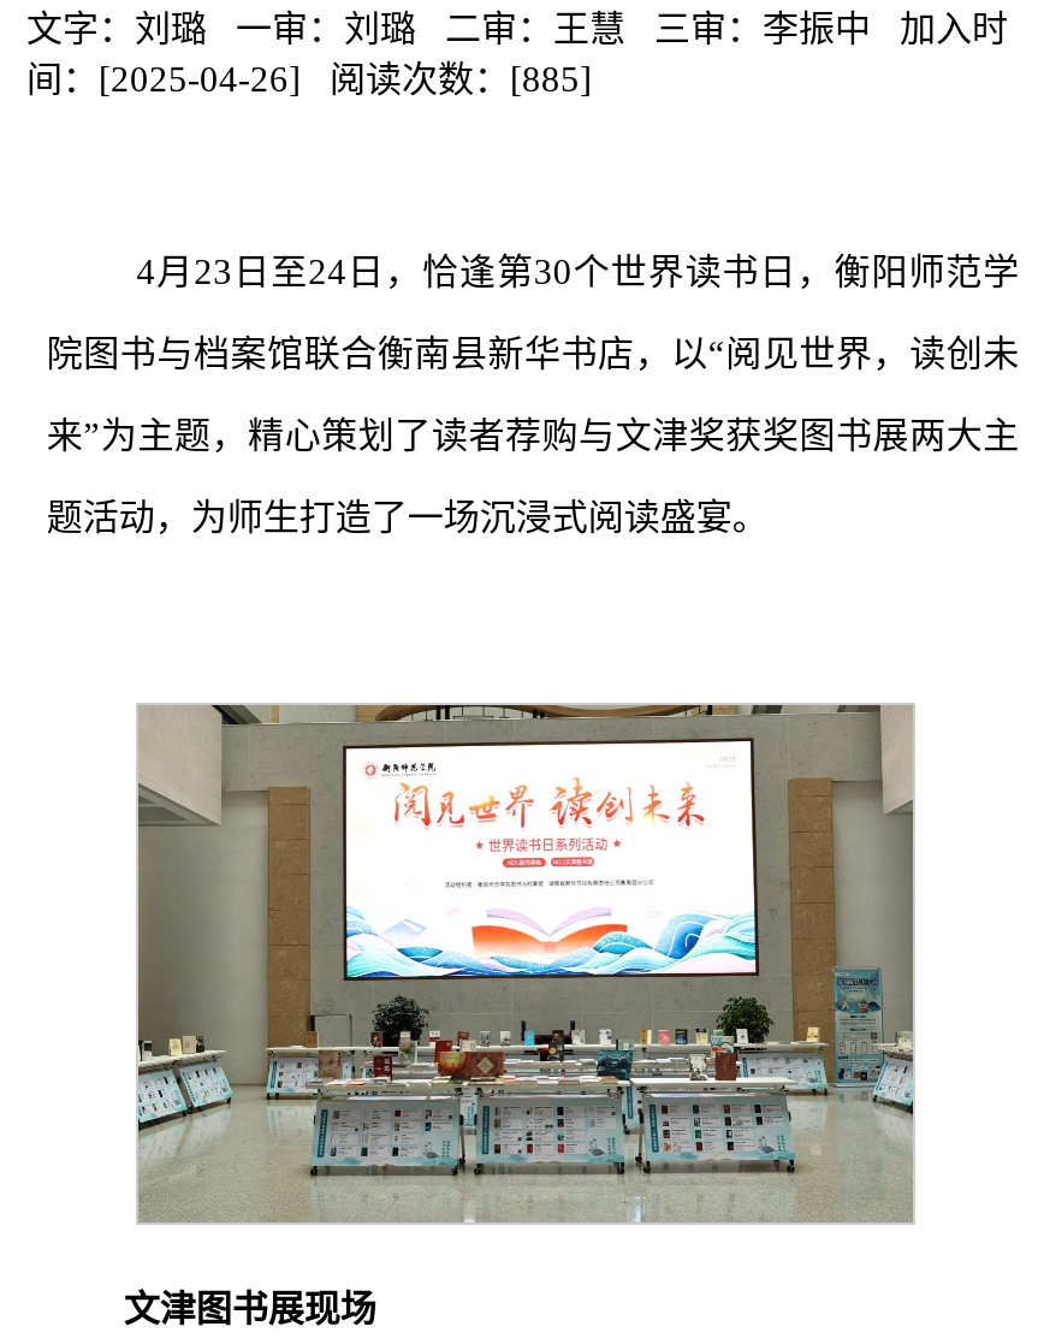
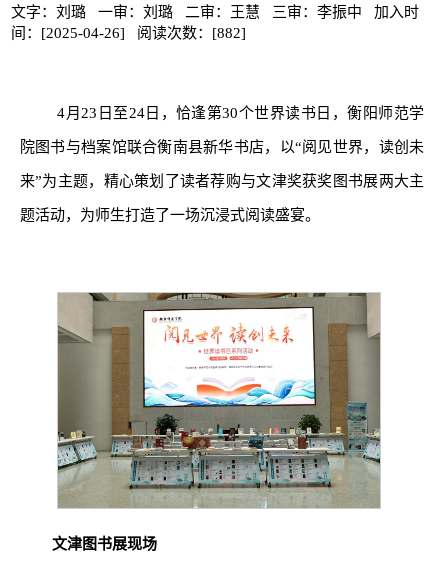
[26,60,592,99] 间：[2025-04-26] 阅读次数：[885] -> [11,25,246,41] 间：[2025-04-26] 阅读次数：[882]

